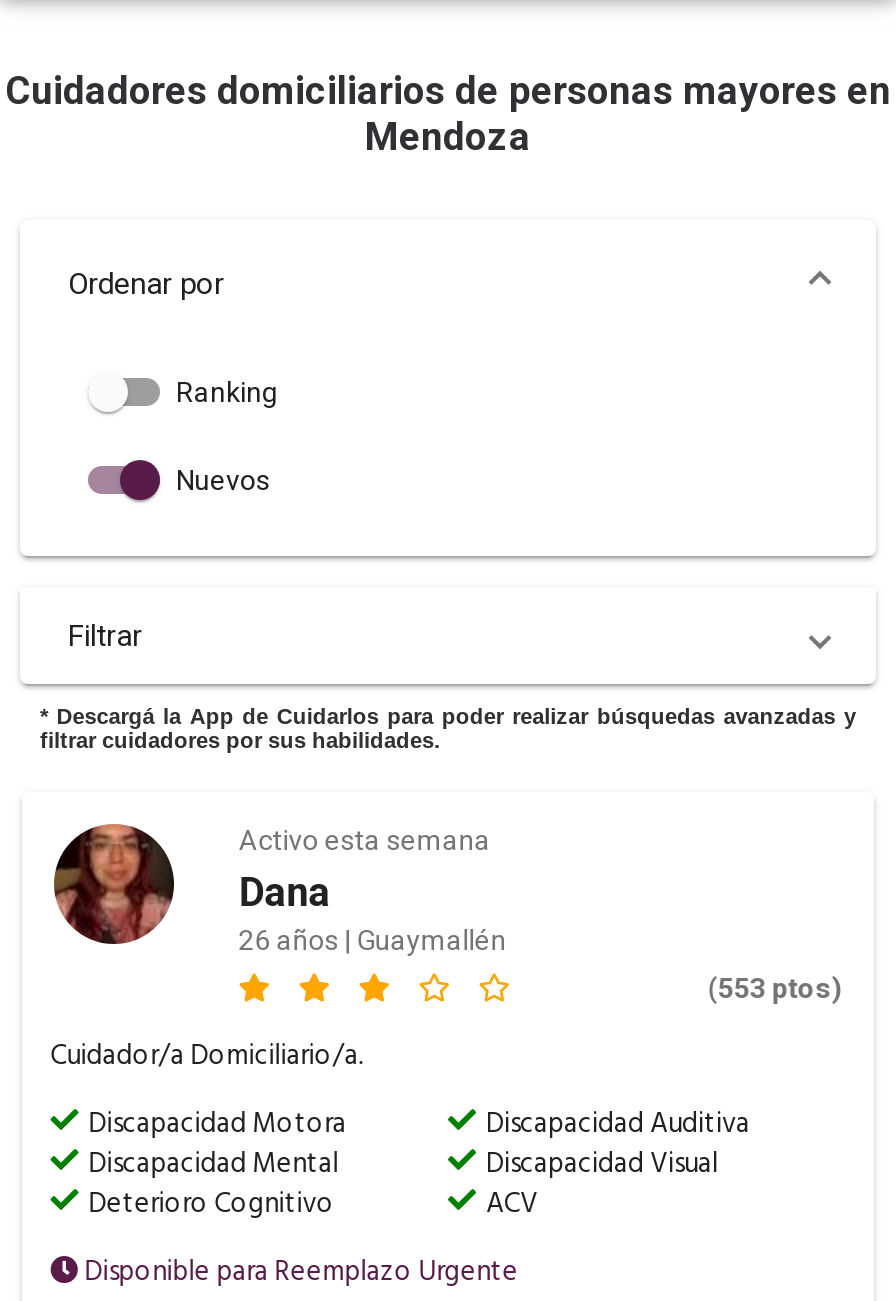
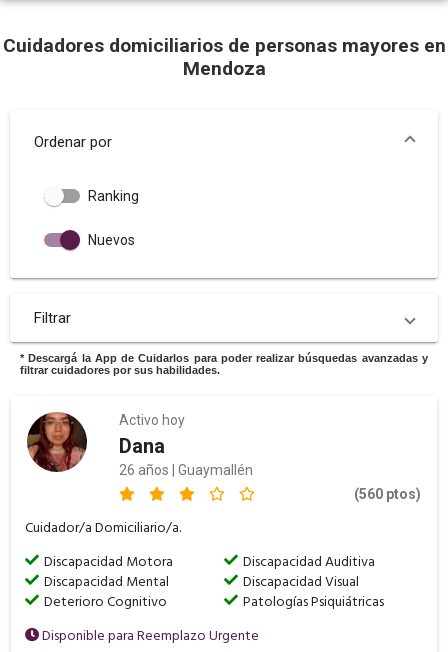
[238,824,490,856] Activo esta semana -> [119,412,185,428] Activo hoy
[708,972,842,1004] (553 ptos) -> [354,486,421,502] (560 ptos)
[486,1184,538,1224] ACV -> [243,592,384,612] Patologías Psiquiátricas

